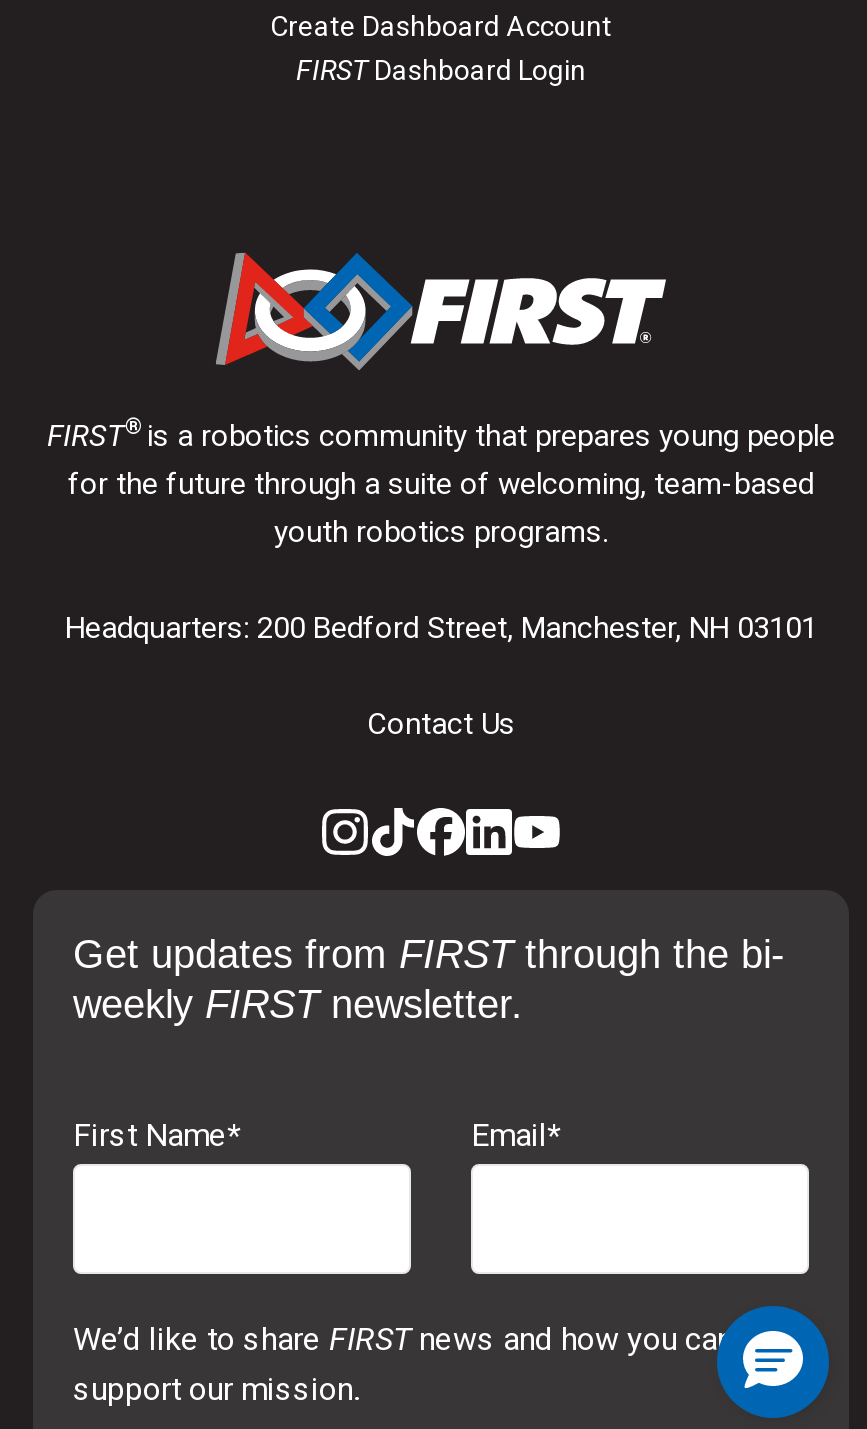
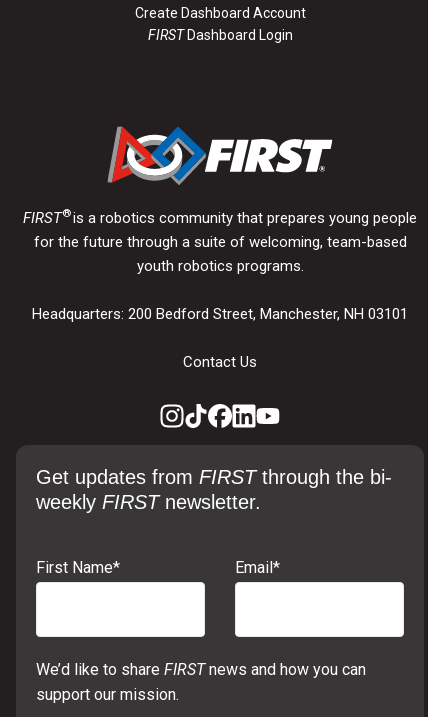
[715,1304,831,1420] [image] -> none

